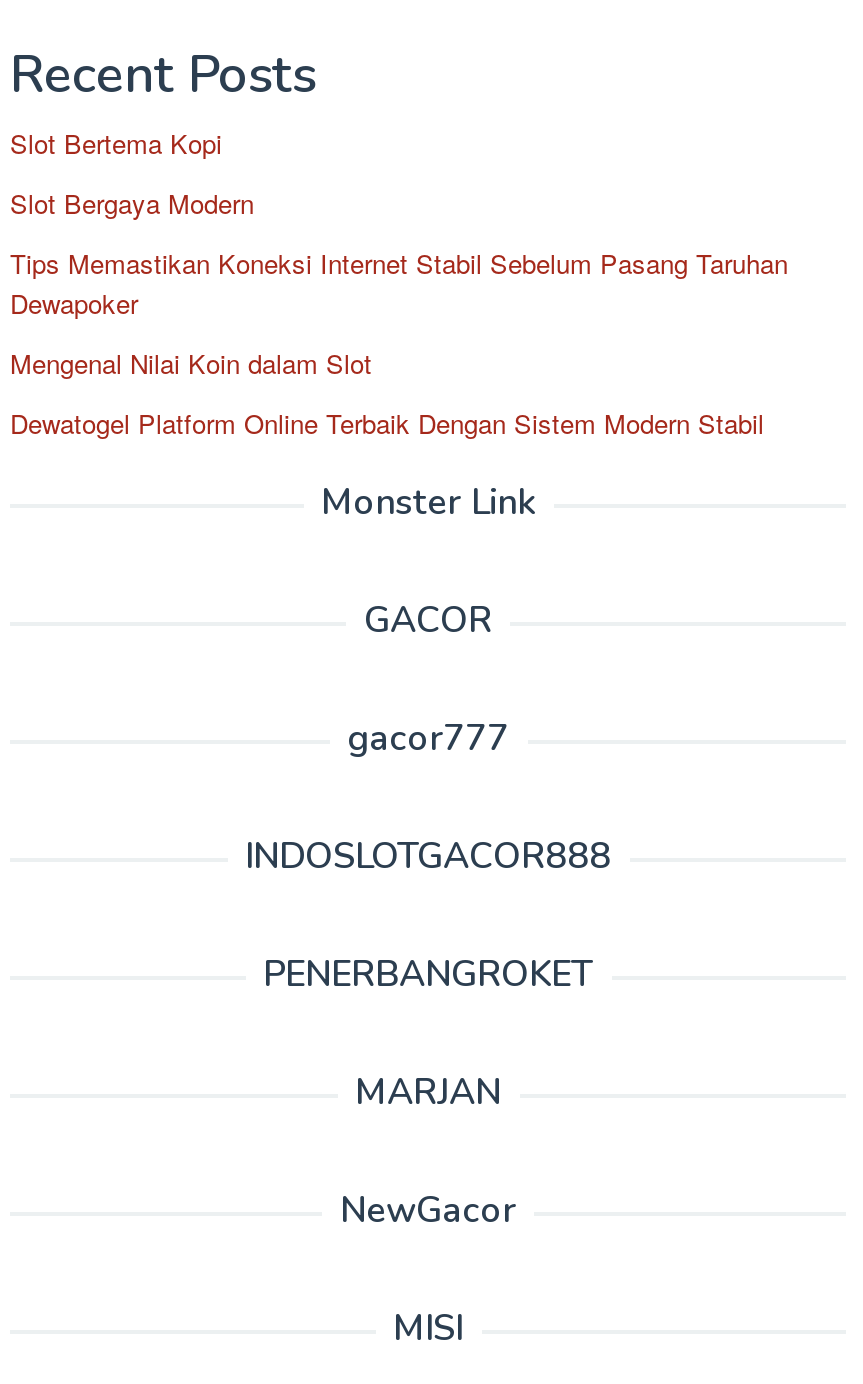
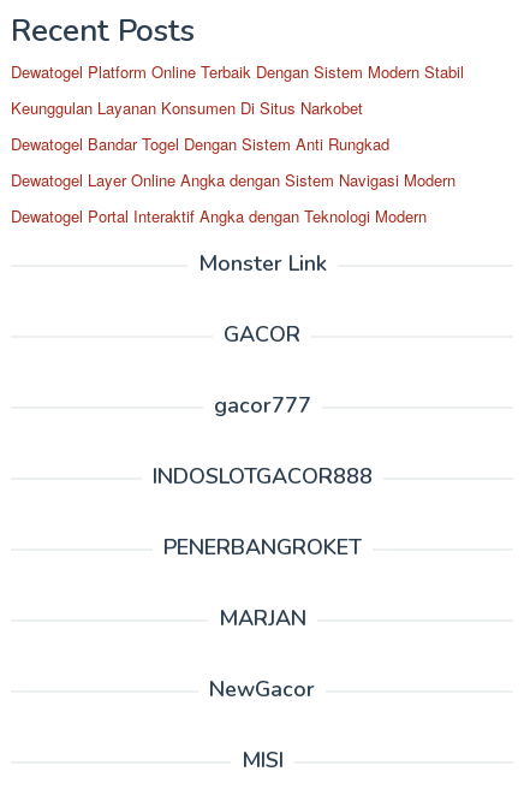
[10,124,788,382] Slot Bertema Kopi | Slot Bergaya Modern | Tips Memastikan Koneksi Internet Stabil Sebelum Pasang Taruhan | Dewapoker | Mengenal Nilai Koin dalam Slot -> none
moved [10,404,764,442] -> [11,60,464,83]: Dewatogel Platform Online Terbaik Dengan Sistem Modern Stabil
none -> [11,96,455,227] Keunggulan Layanan Konsumen Di Situs Narkobet | Dewatogel Bandar Togel Dengan Sistem Anti Rungkad | Dewatogel Layer Online Angka dengan Sistem Navigasi Modern | Dewatogel Portal Interaktif Angka dengan Teknologi Modern

